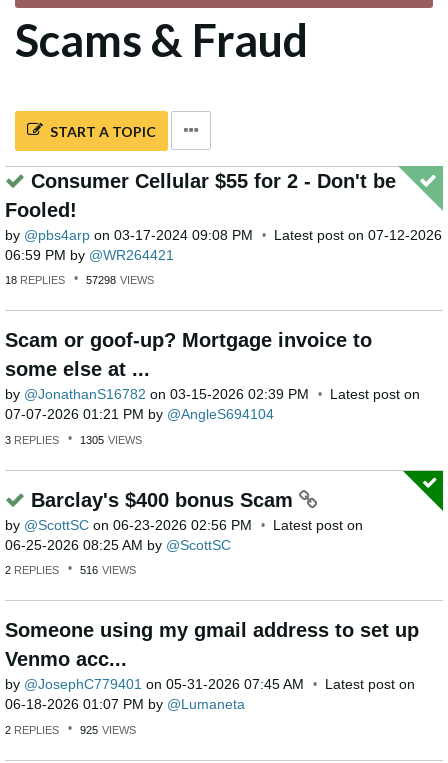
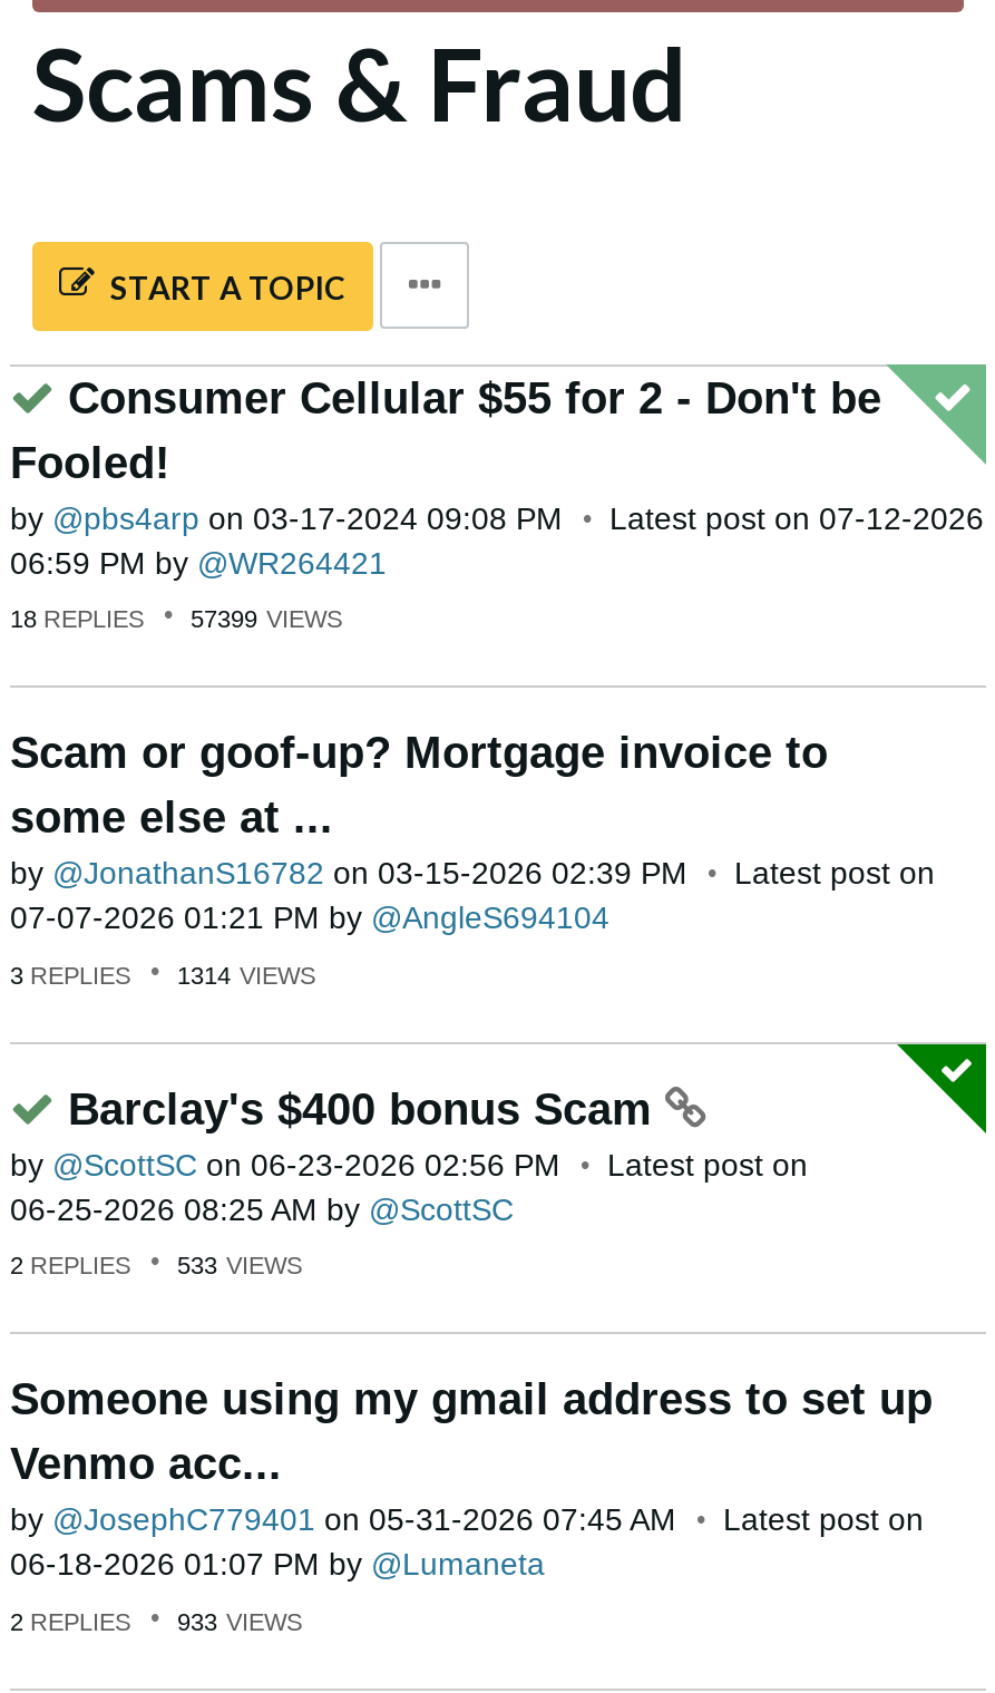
[5,274,154,286] 18 REPLIES 57298 VIEWS -> [10,606,342,632] 18 REPLIES 57399 VIEWS
[5,434,142,446] 3 REPLIES 1305 VIEWS -> [10,961,315,988] 3 REPLIES 1314 VIEWS
[5,564,136,576] 2 REPLIES 516 VIEWS -> [10,1252,302,1279] 2 REPLIES 533 VIEWS
[5,724,136,736] 2 REPLIES 925 VIEWS -> [10,1608,302,1634] 2 REPLIES 933 VIEWS

